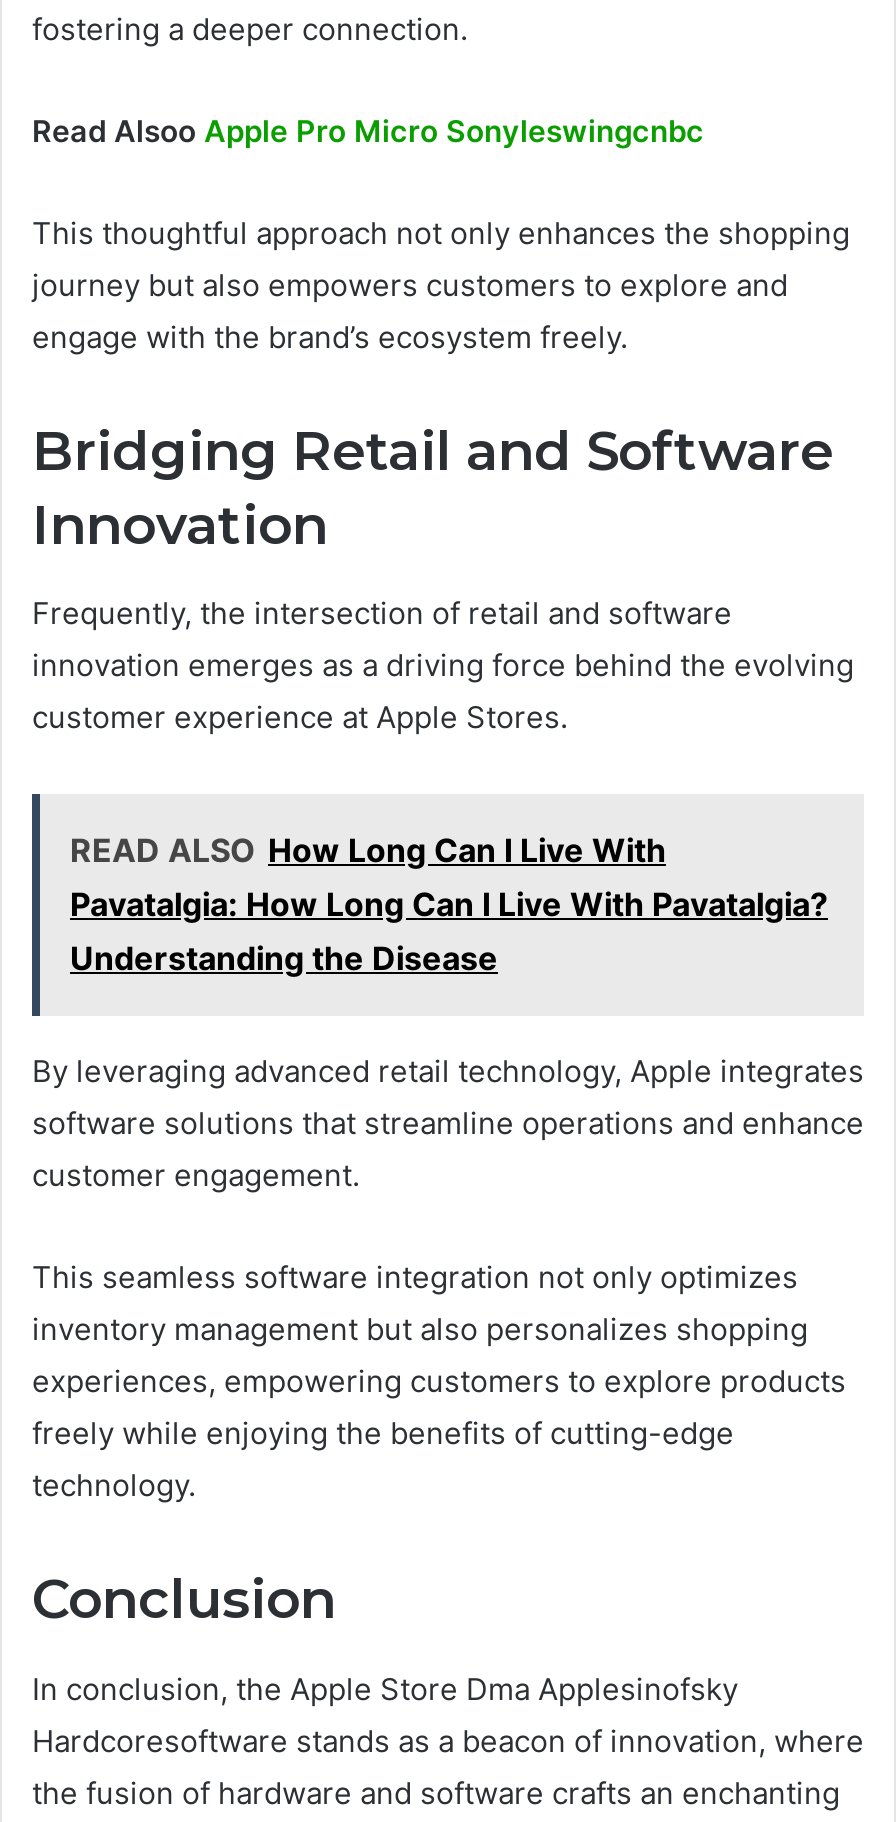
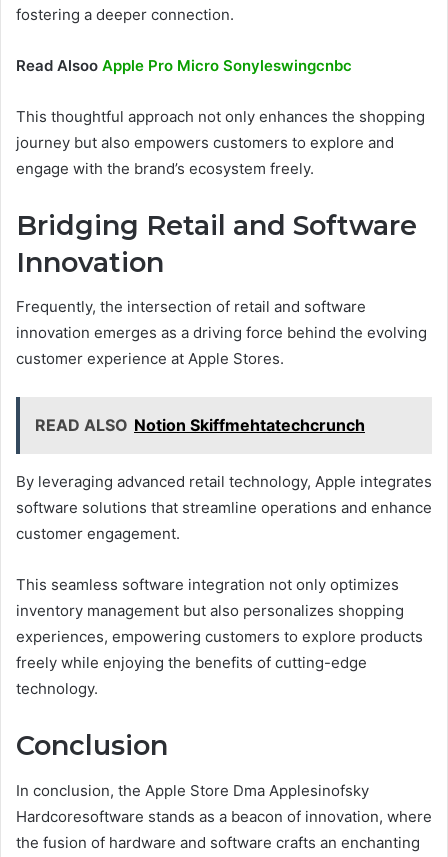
[70,831,828,979] READ ALSO How Long Can I Live With | Pavatalgia: How Long Can I Live With Pavatalgia? | Understanding the Disease -> [35,415,365,435] READ ALSO Notion Skiffmehtatechcrunch

